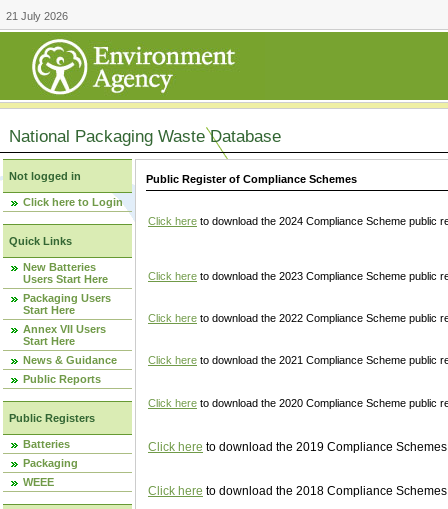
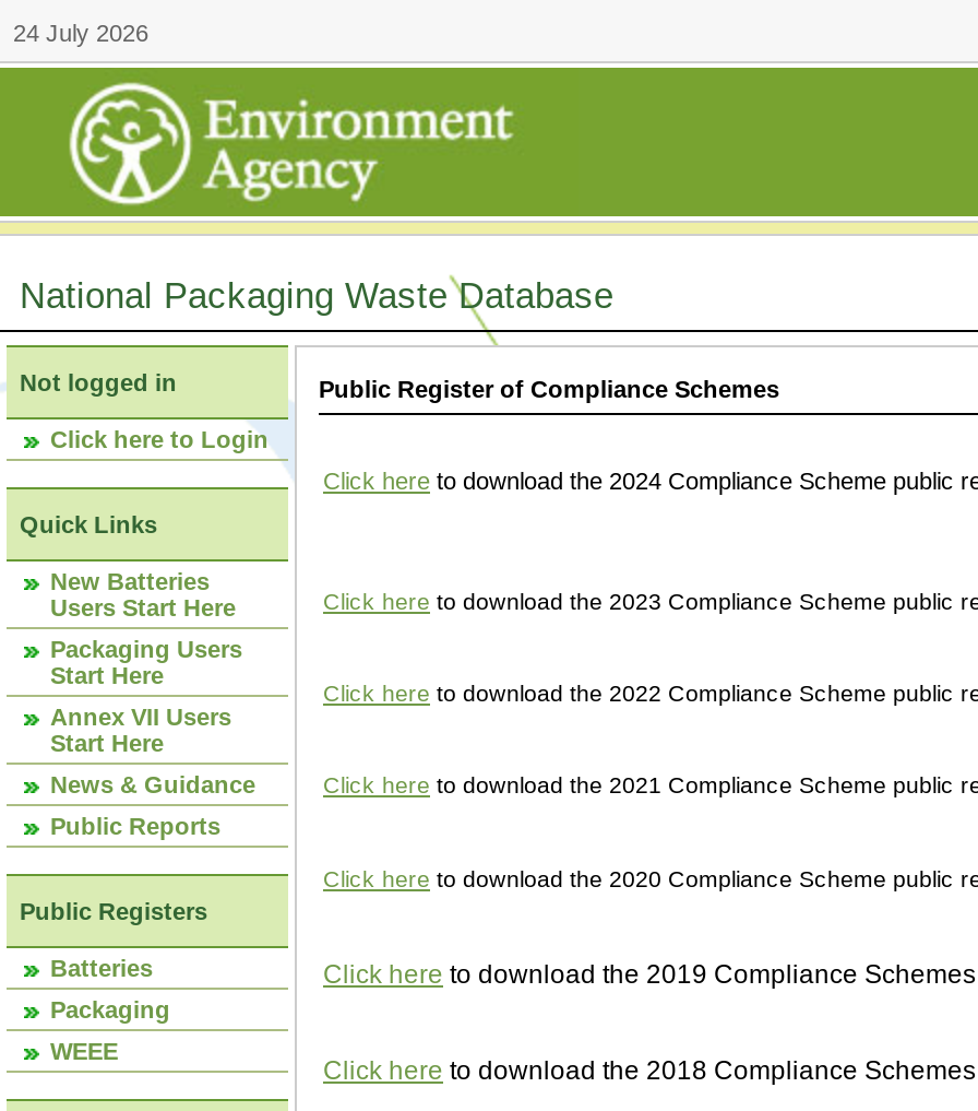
[6,10,68,22] 21 July 2026 -> [13,20,148,46] 24 July 2026

